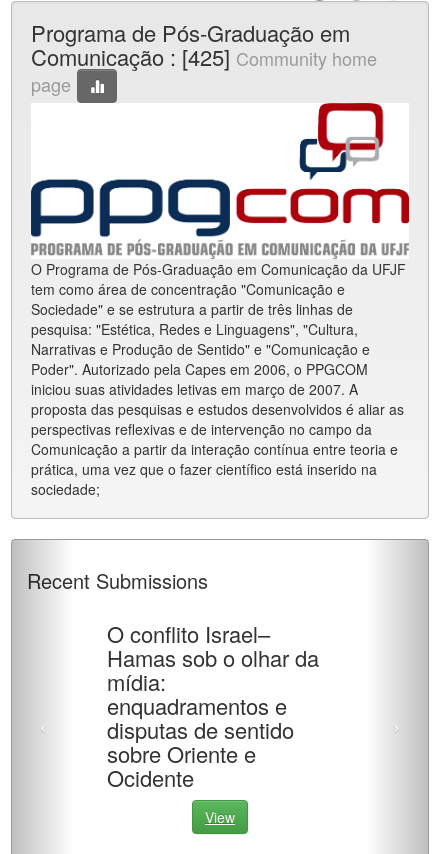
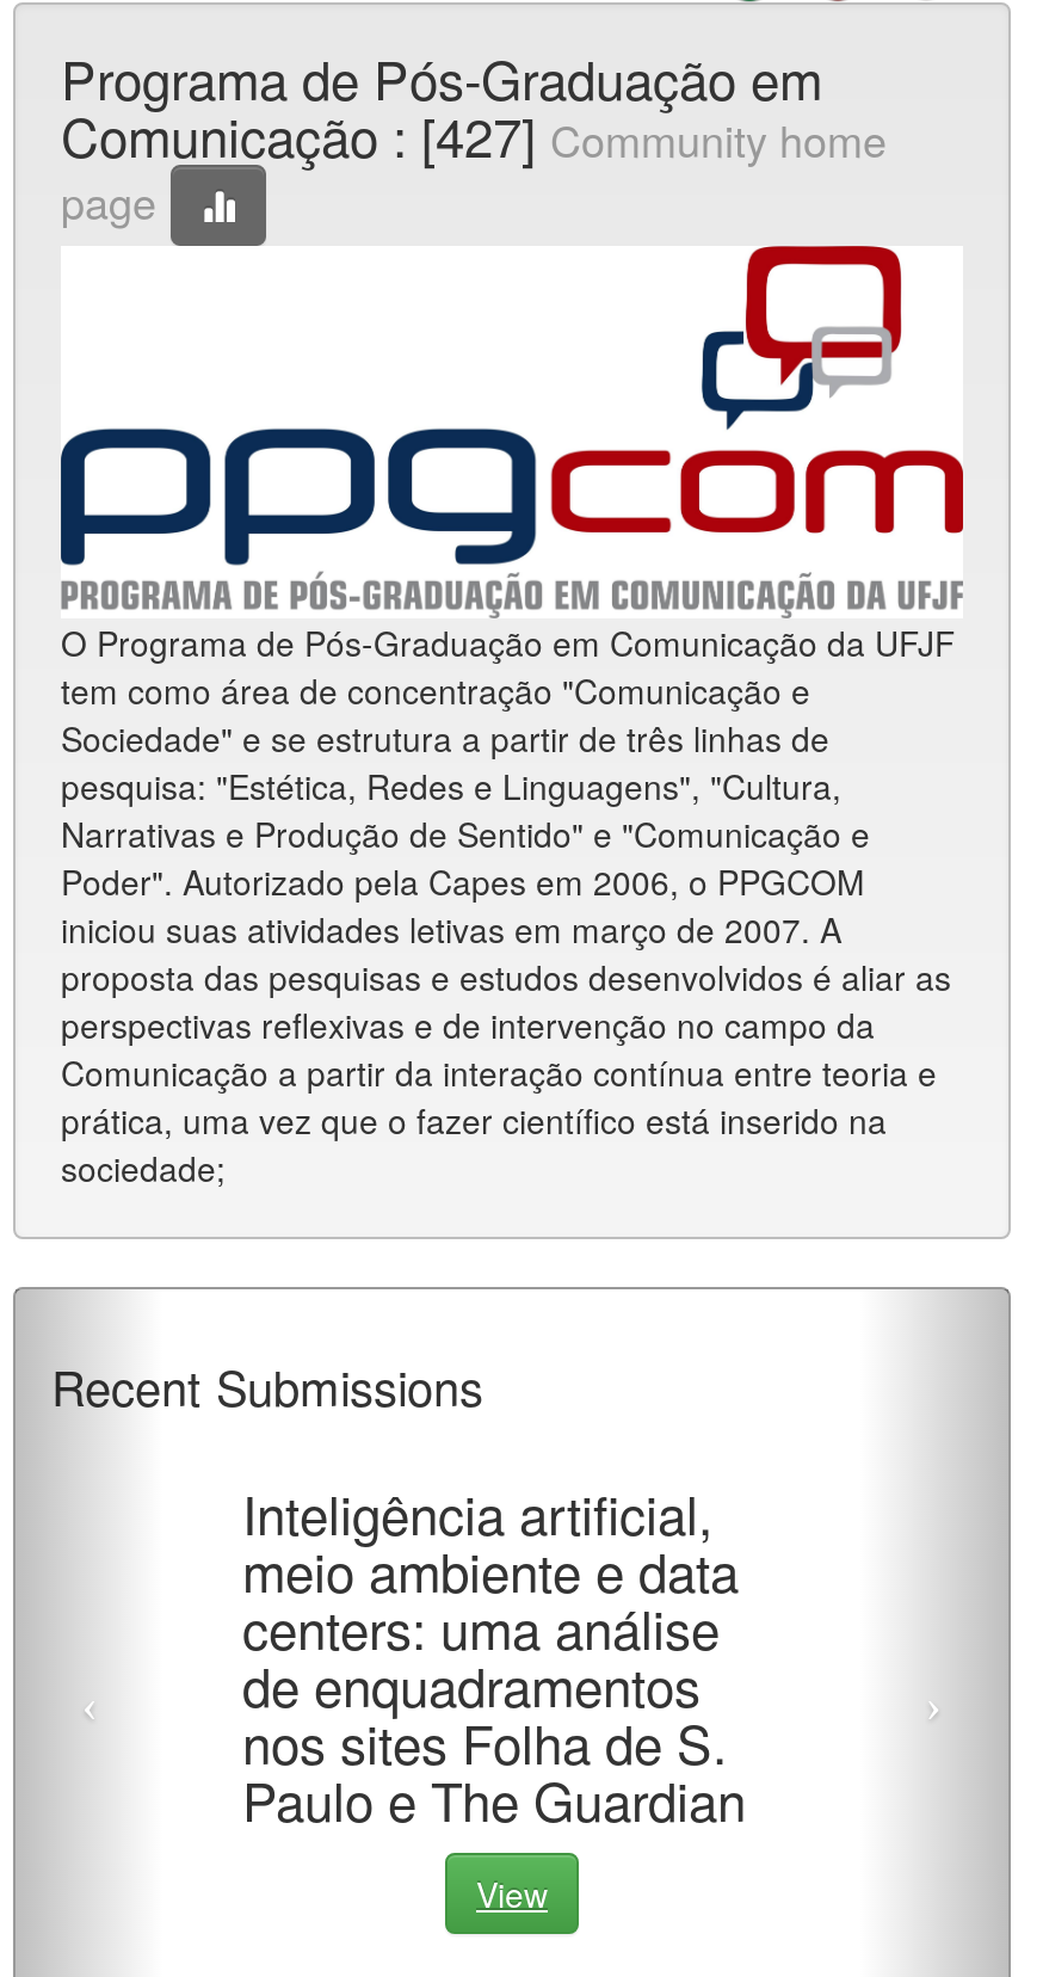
[31,41,377,72] Comunicação : [425]Community home -> [61,98,887,172] Comunicação : [427]Community home
[107,618,319,793] O conflito Israel– | Hamas sob o olhar da | mídia: | enquadramentos e | disputas de sentido | sobre Oriente e | Ocidente -> [242,1476,746,1837] Inteligência artificial, | meio ambiente e data | centers: uma análise | de enquadramentos | nos sites Folha de S. | Paulo e The Guardian

